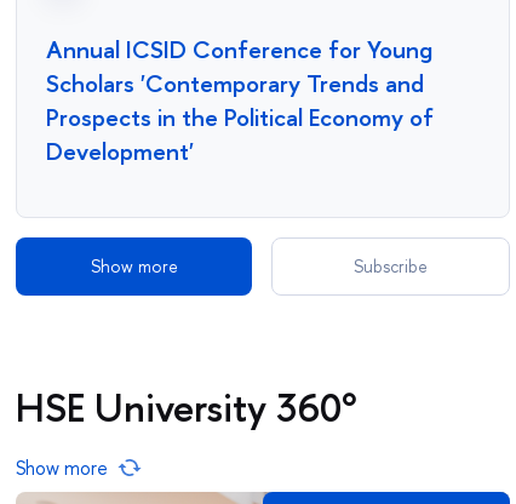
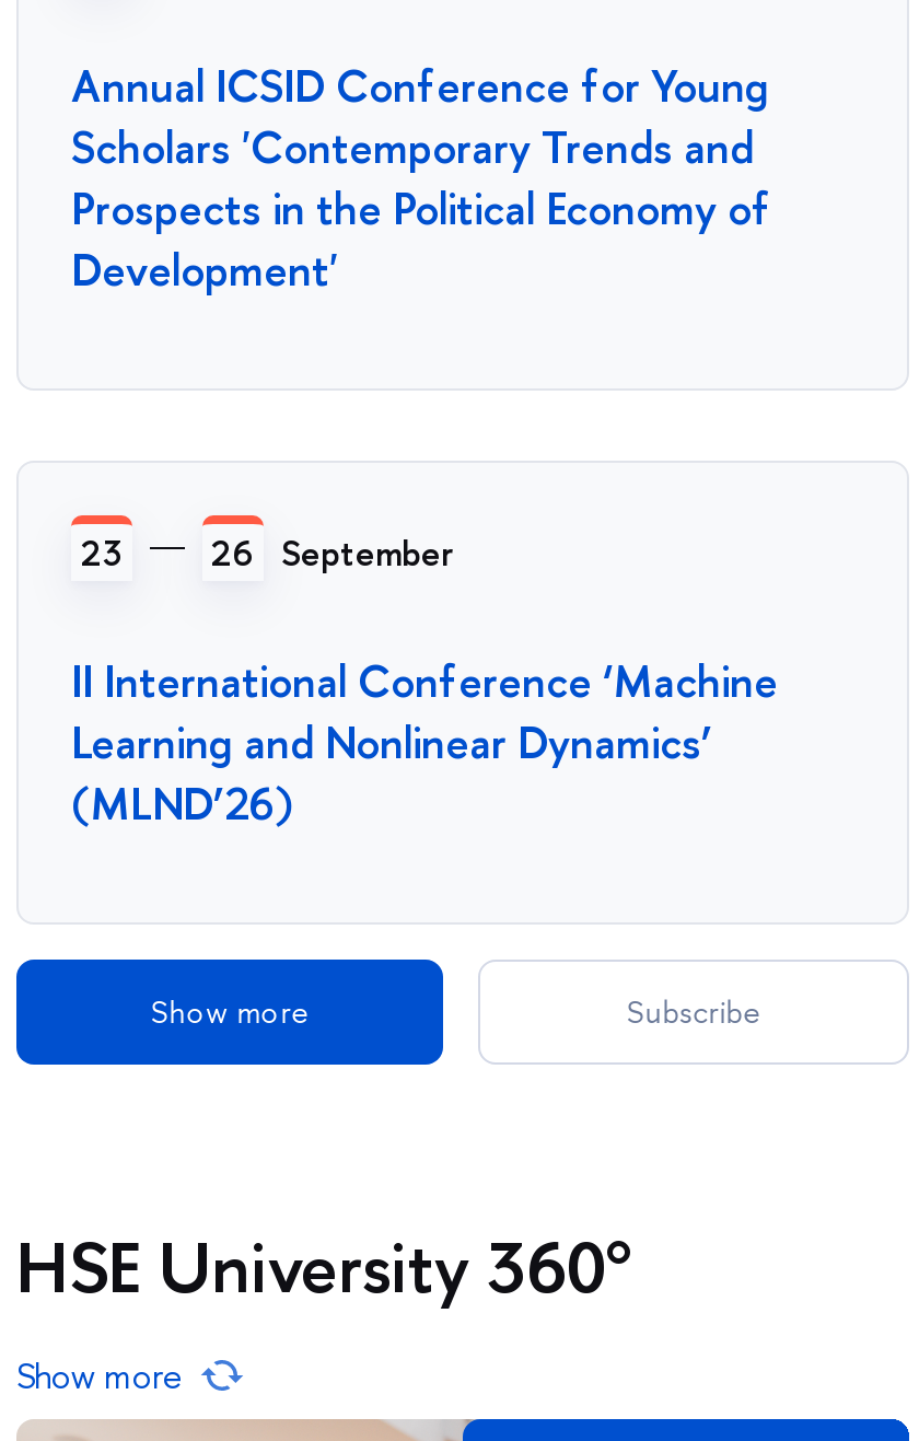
none -> [71,529,778,833] 23 | 26 September | II International Conference ‘Machine | Learning and Nonlinear Dynamics’ | (MLND’26)

